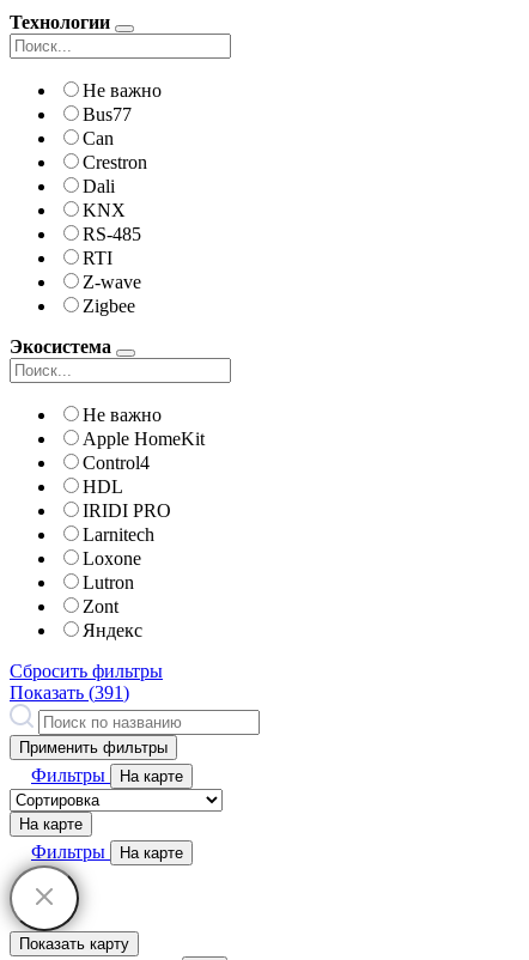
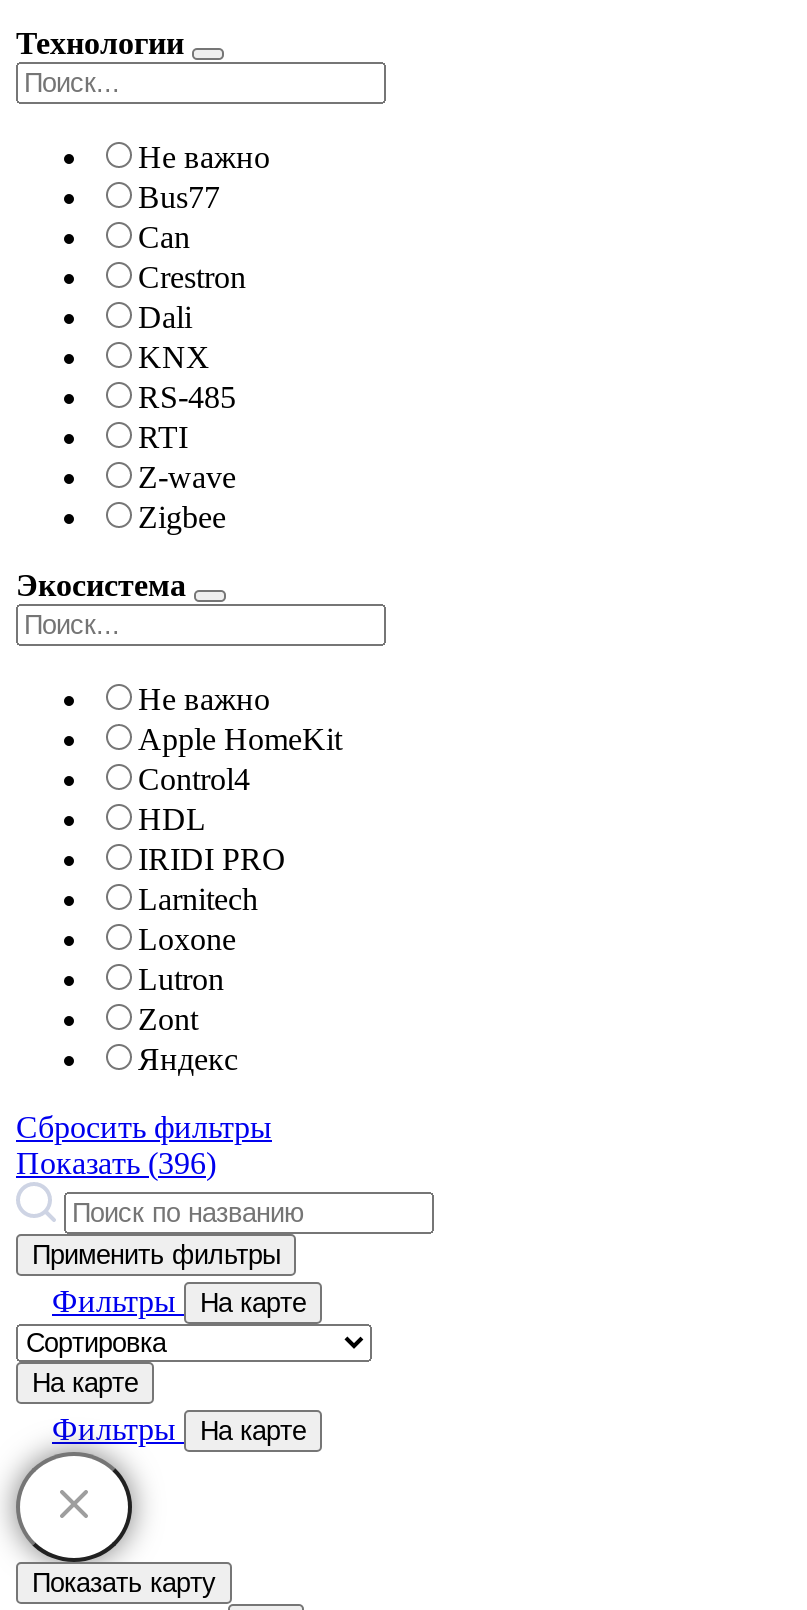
[10,682,129,703] Показать (391) -> [16,1146,216,1180] Показать (396)

